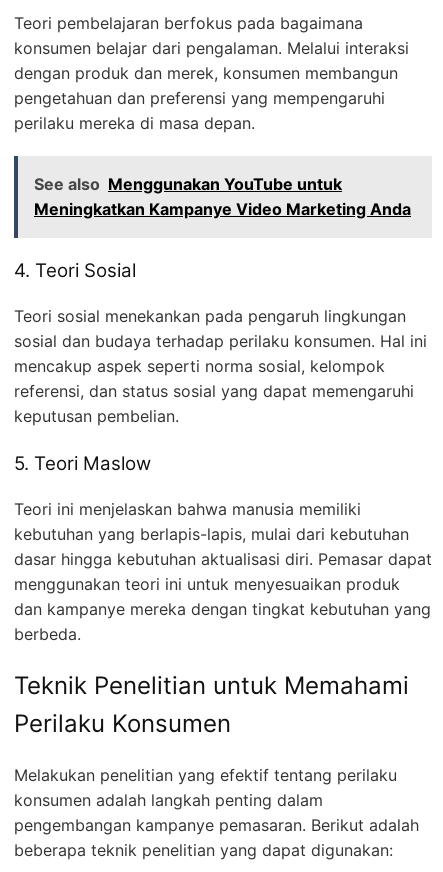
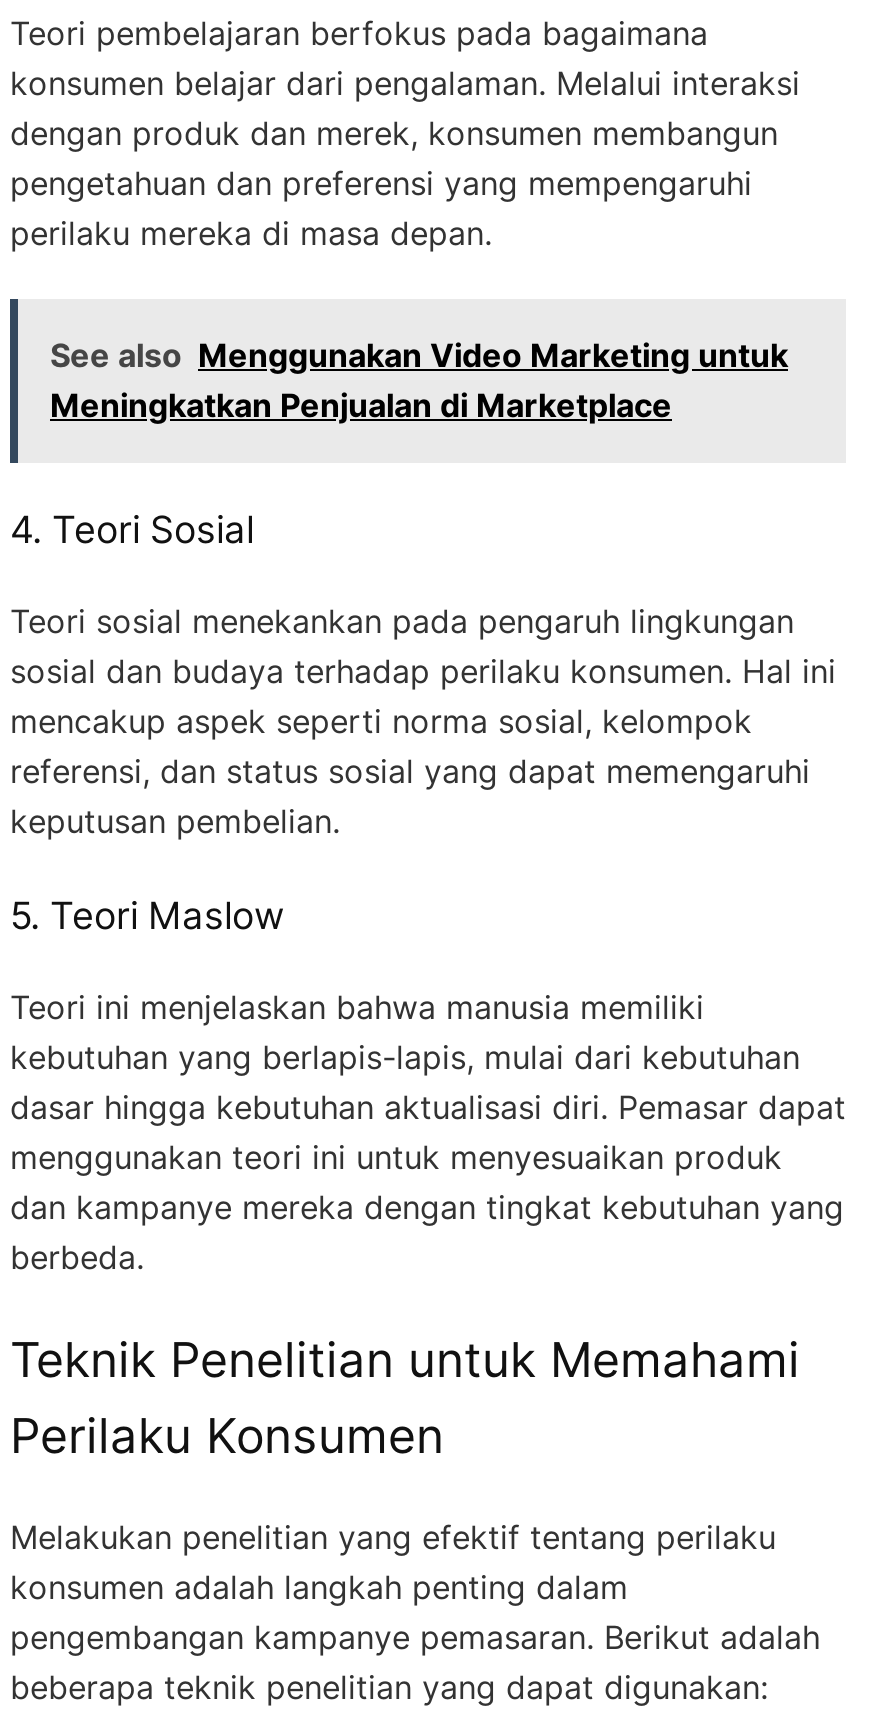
[34,174,411,219] See also Menggunakan YouTube untuk | Meningkatkan Kampanye Video Marketing Anda -> [50,335,788,425] See also Menggunakan Video Marketing untuk | Meningkatkan Penjualan di Marketplace

